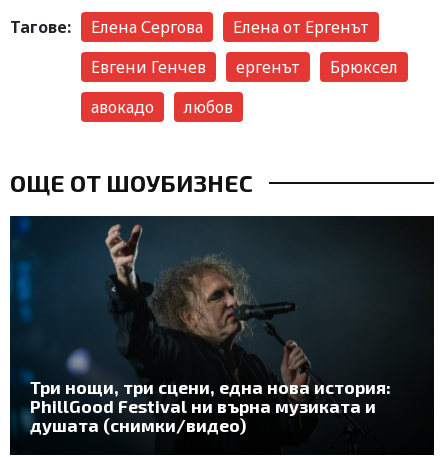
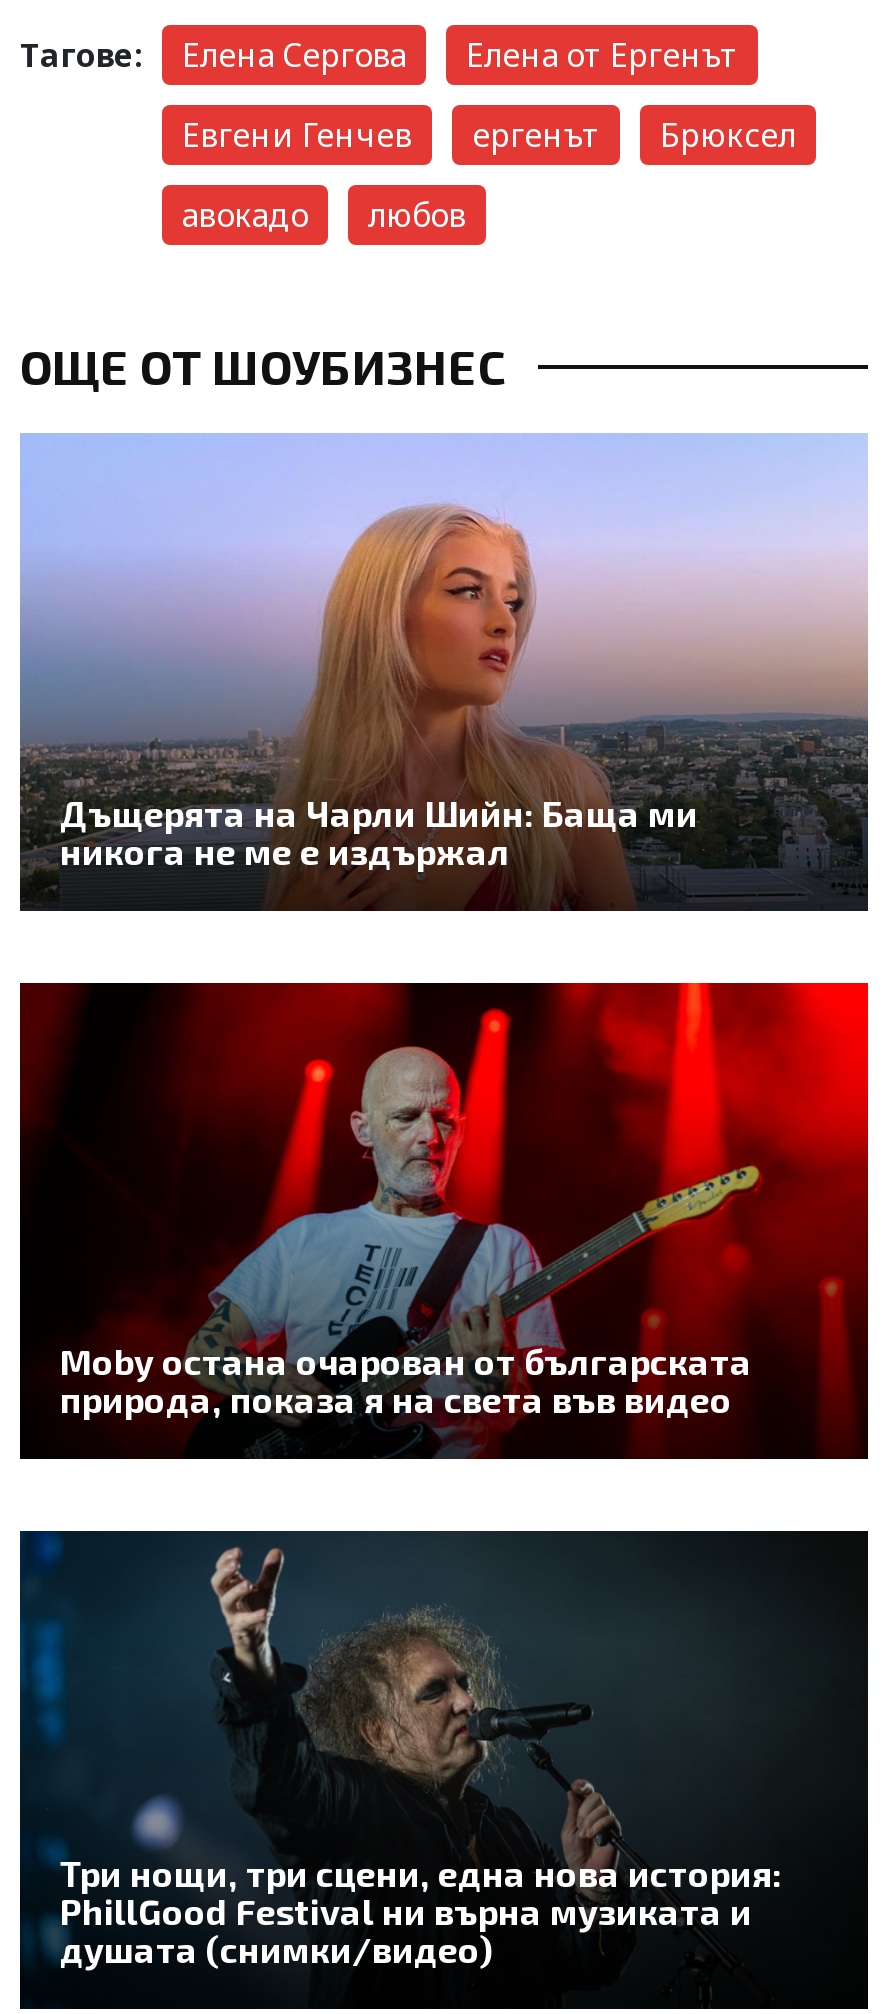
none -> [18,433,868,911] [image] | Дъщерята на Чарли Шийн: Баща ми | никога не ме е издържал
none -> [18,981,870,1461] [image] | Moby остана очарован от българската | природа, показа я на света във видео

